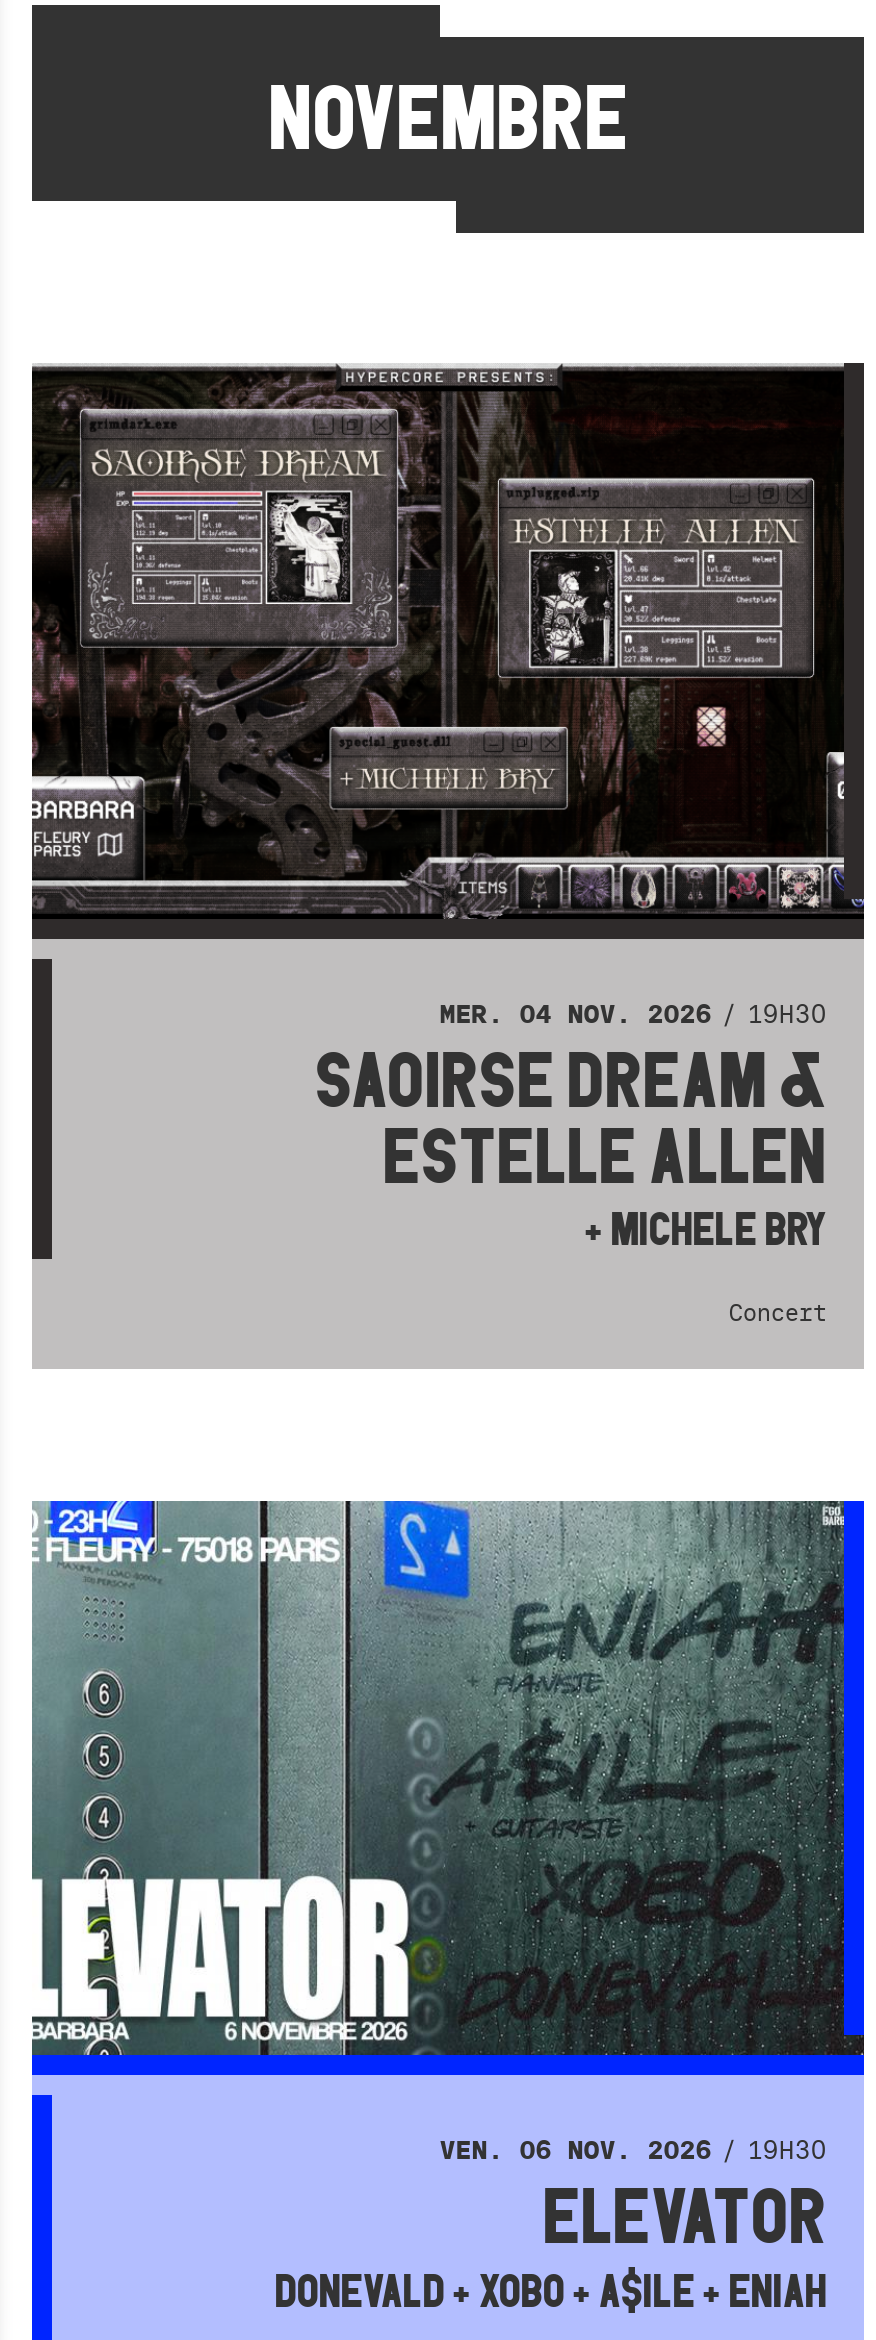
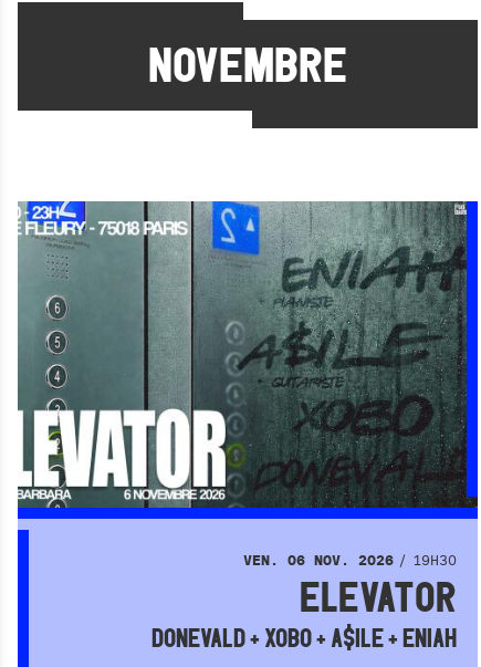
[30,361,866,1369] [image] | MER. 04 NOV. 2026 | 19H30 | SAOIRSE DREAM & | ESTELLE ALLEN | + MICHELE BRY | Concert -> none

